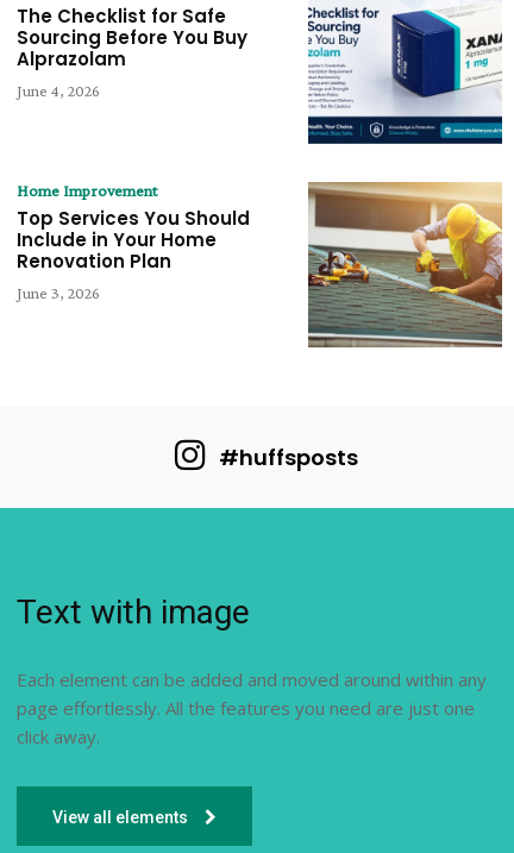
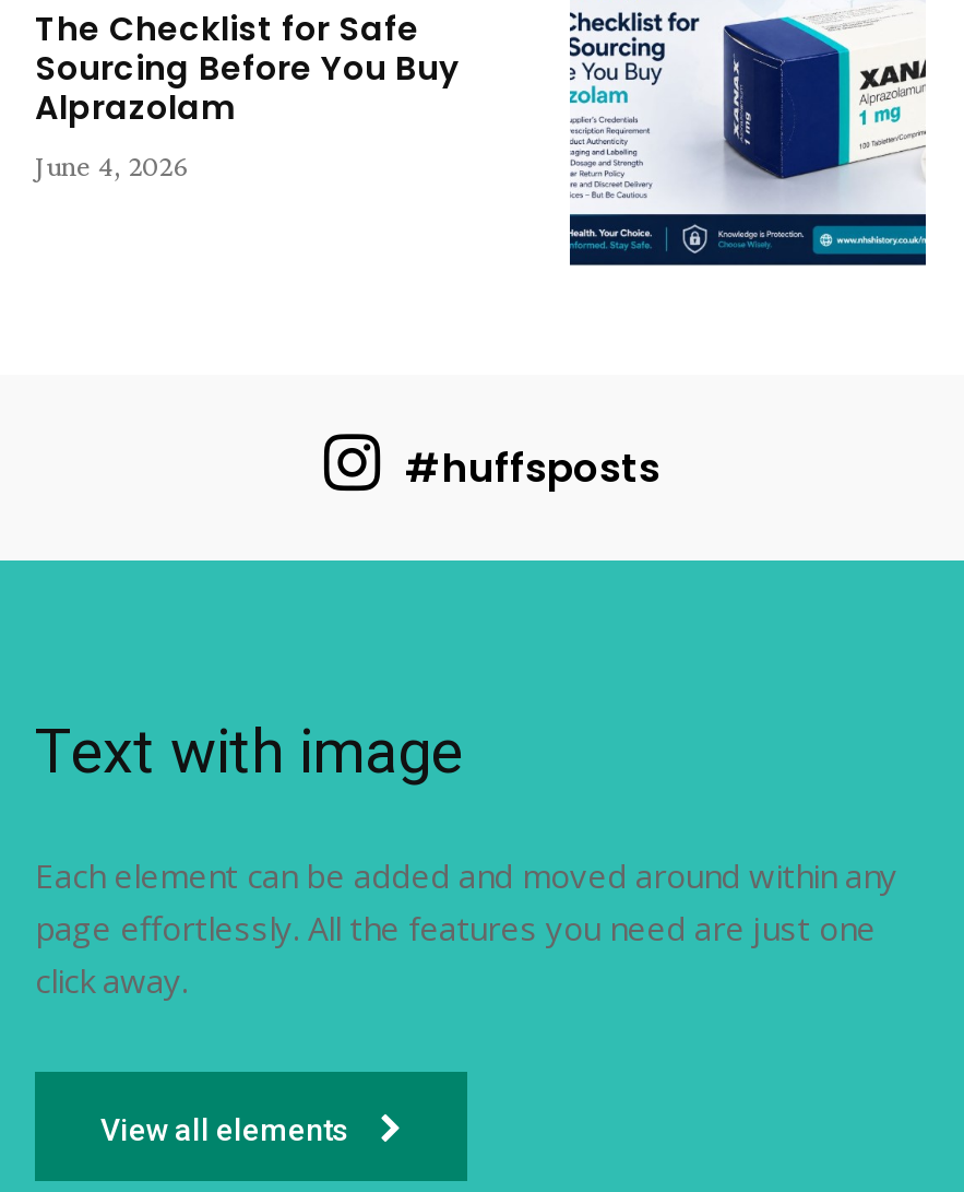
[17,181,250,302] Home Improvement | Top Services You Should | Include in Your Home | Renovation Plan | June 3, 2026 -> none
[307,181,503,349] [image] -> none

